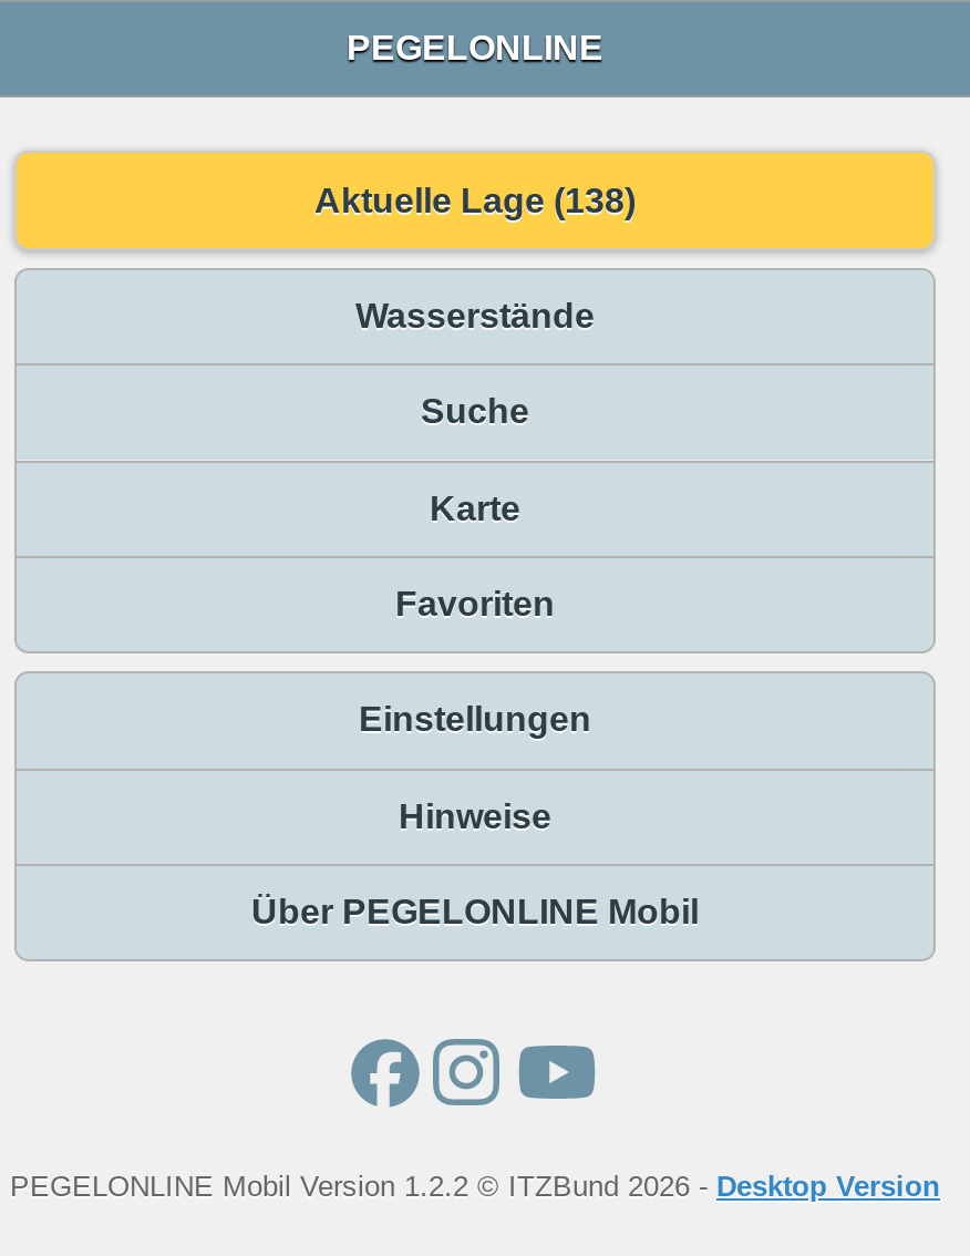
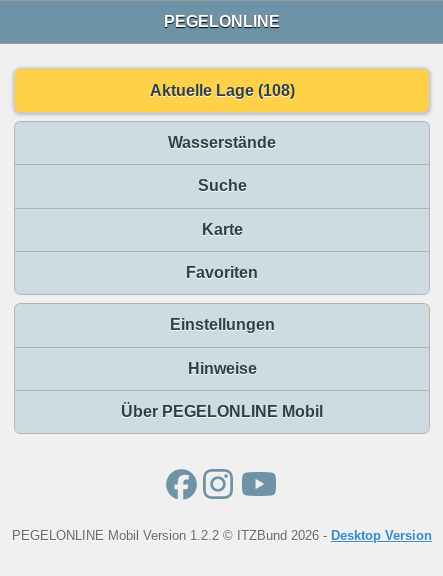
[314,181,636,218] Aktuelle Lage (138) -> [149,82,294,99] Aktuelle Lage (108)

